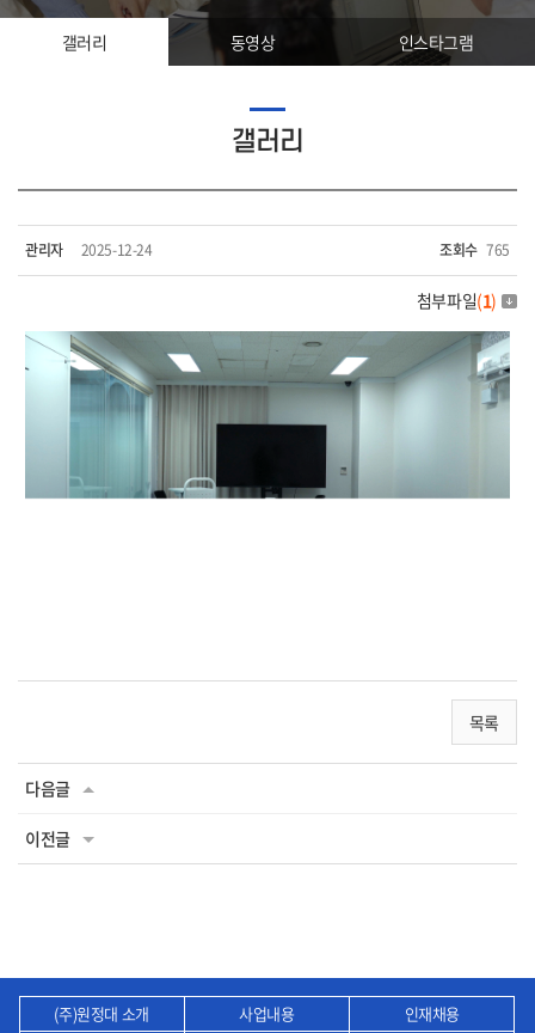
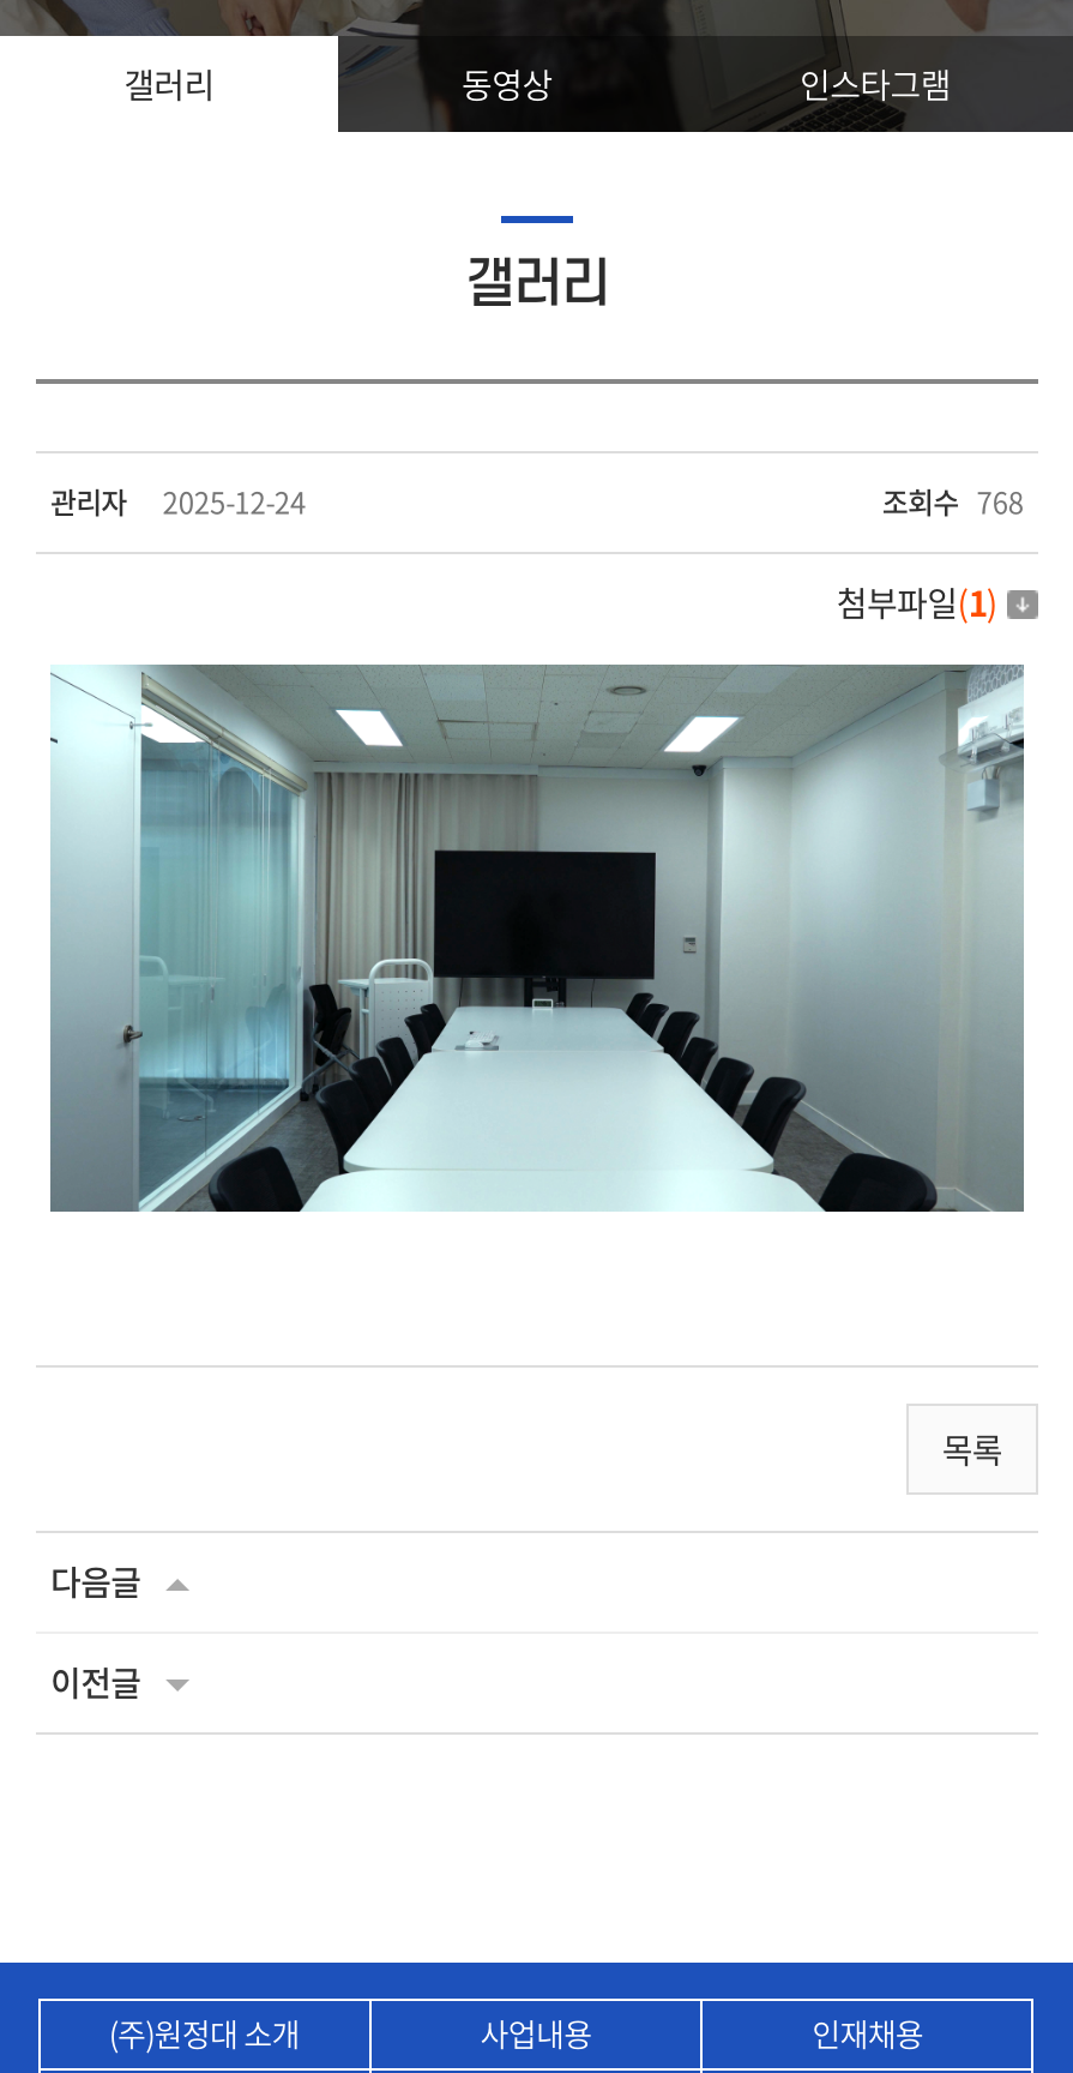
[439,239,510,261] 조회수 765 -> [882,480,1024,523] 조회수 768
none -> [48,998,1026,1214] [image]

